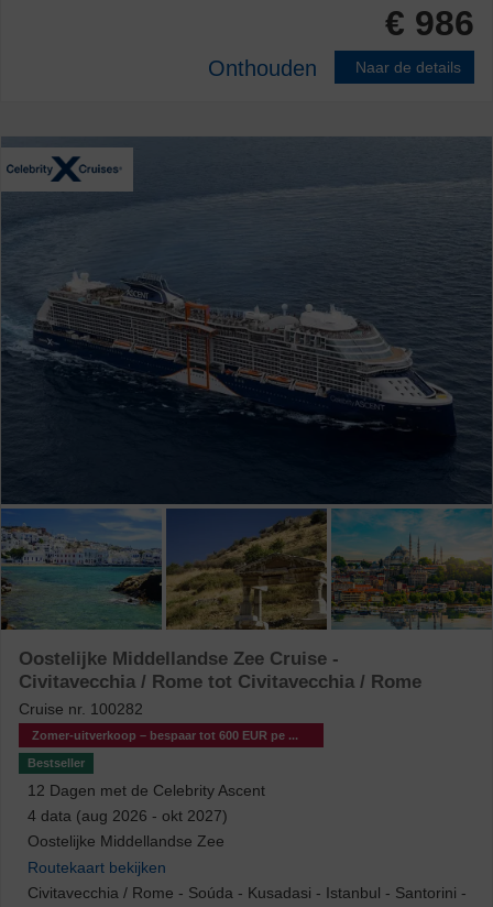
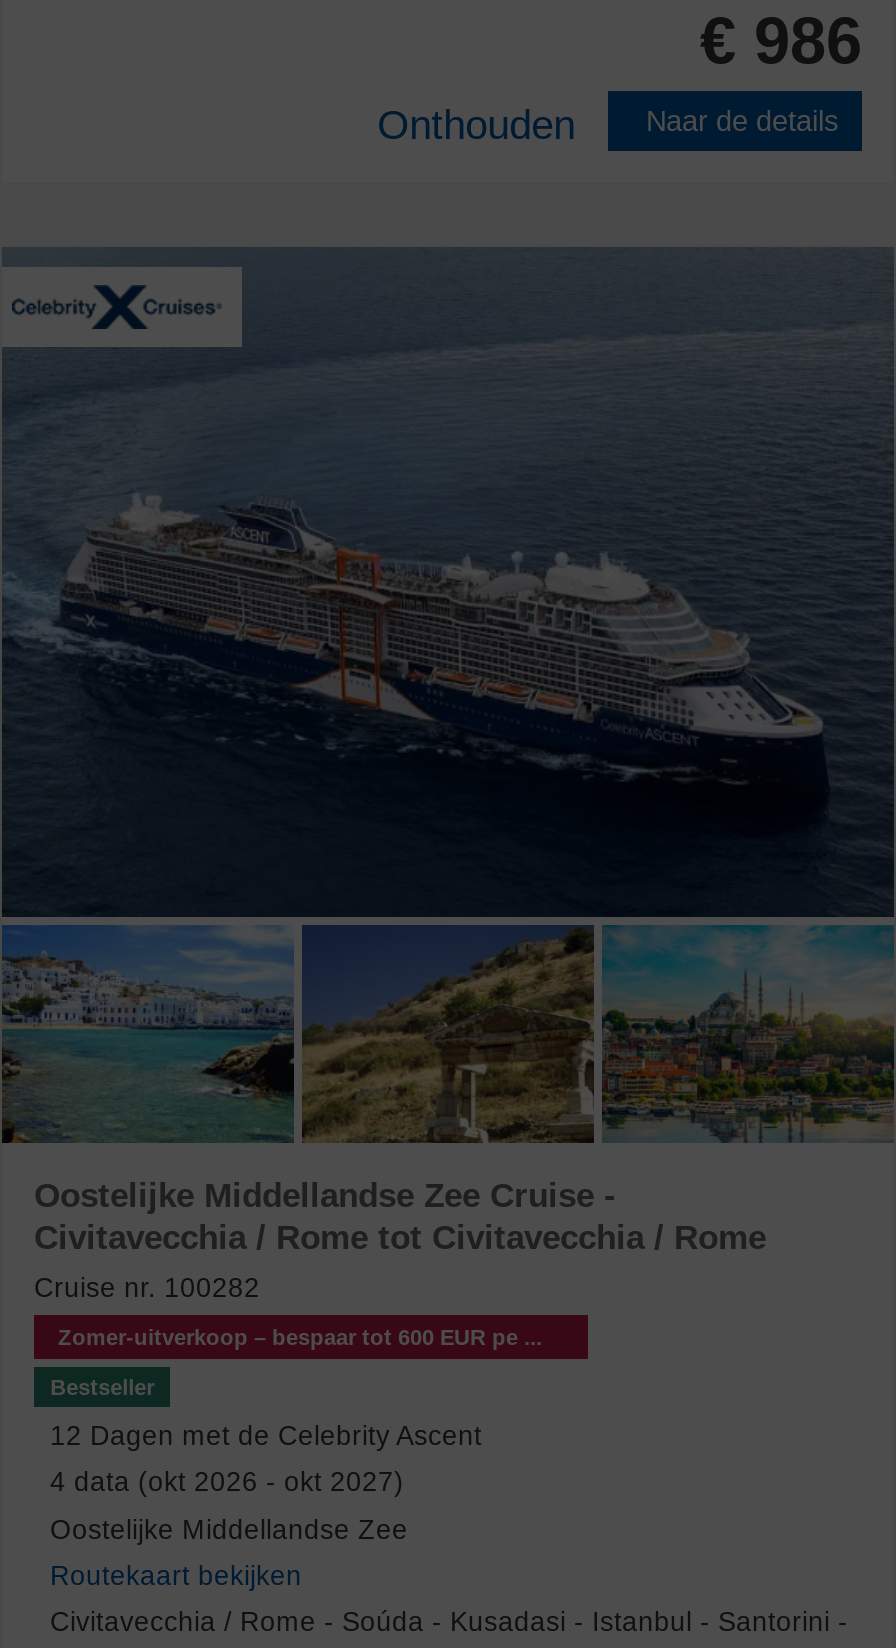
[28,808,228,824] 4 data (aug 2026 - okt 2027) -> [50,1468,404,1498] 4 data (okt 2026 - okt 2027)

